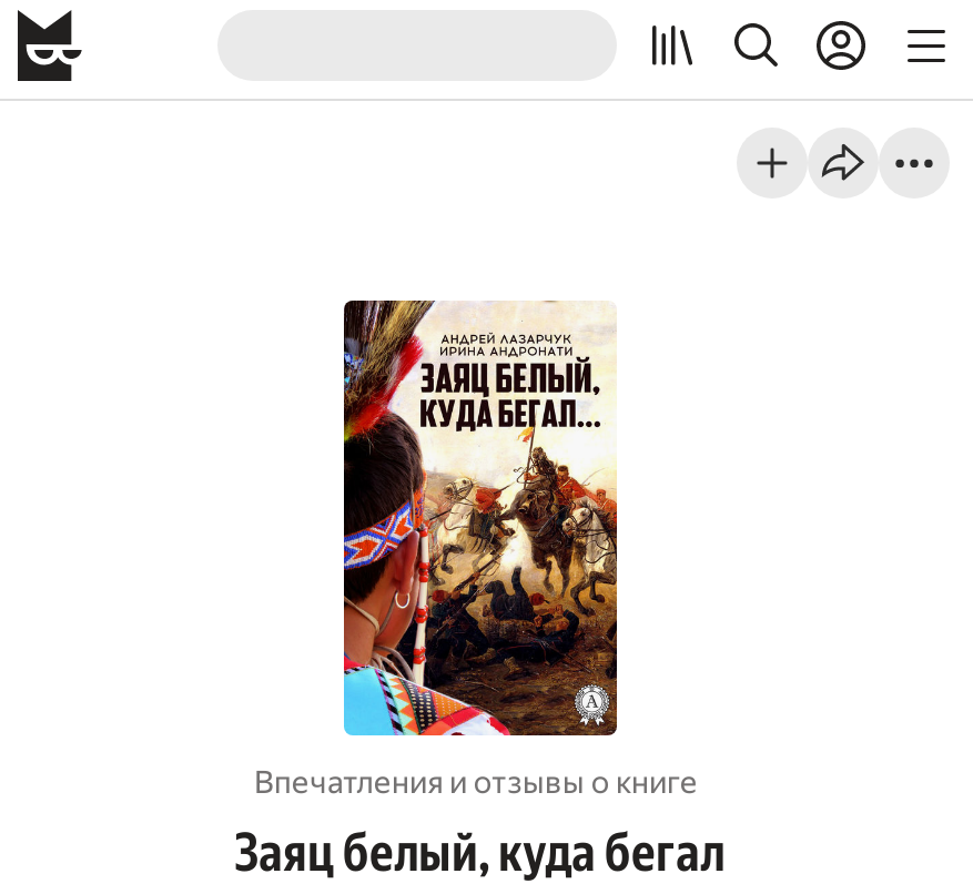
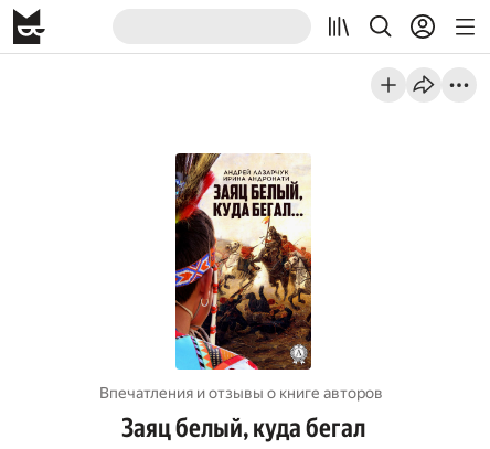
[254,764,698,800] Впечатления и отзывы о книге -> [99,384,383,402] Впечатления и отзывы о книге авторов

